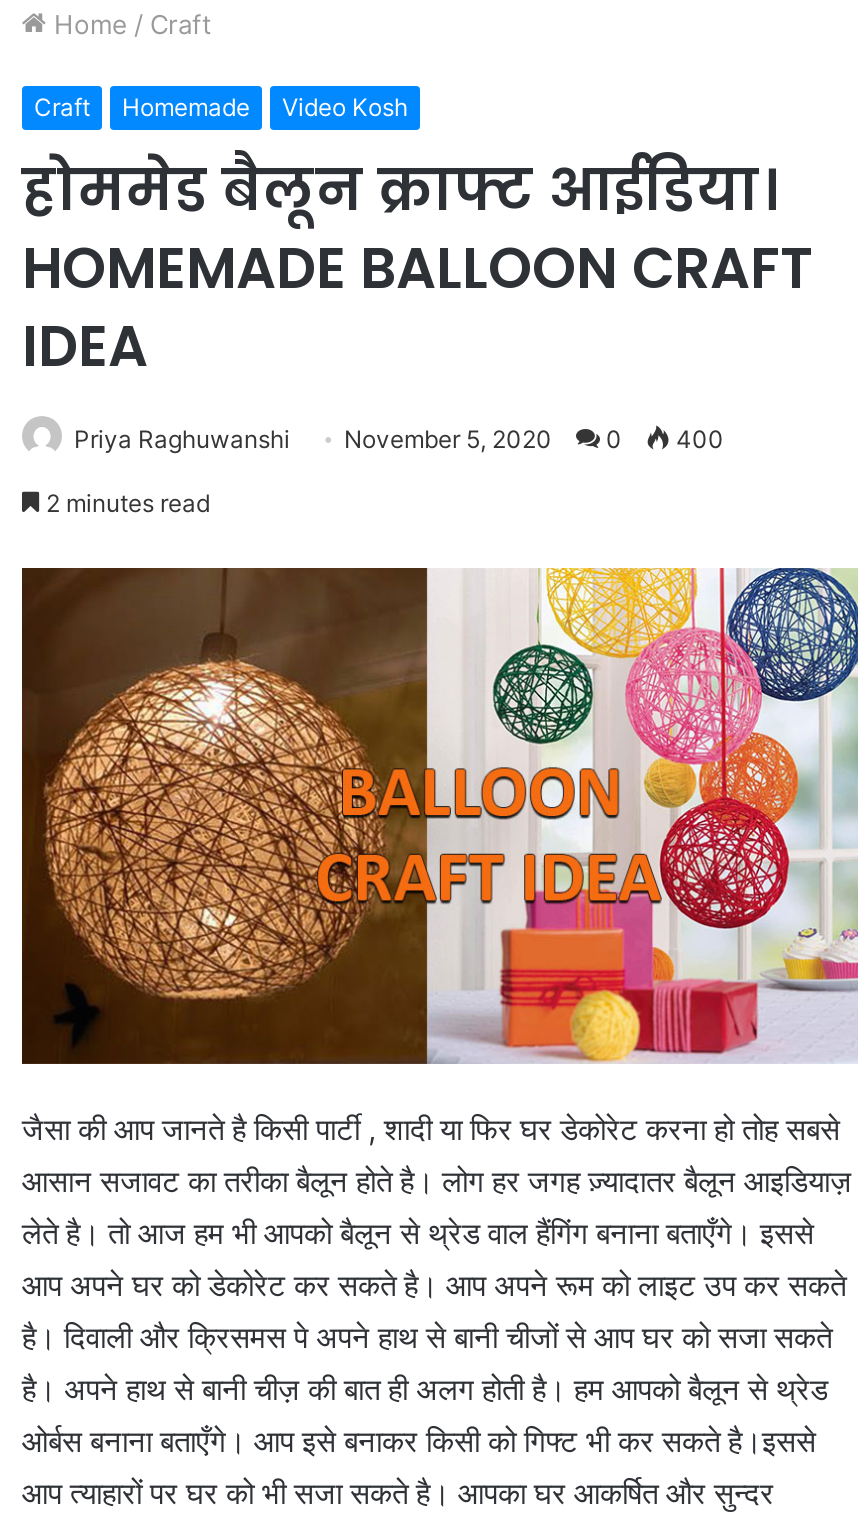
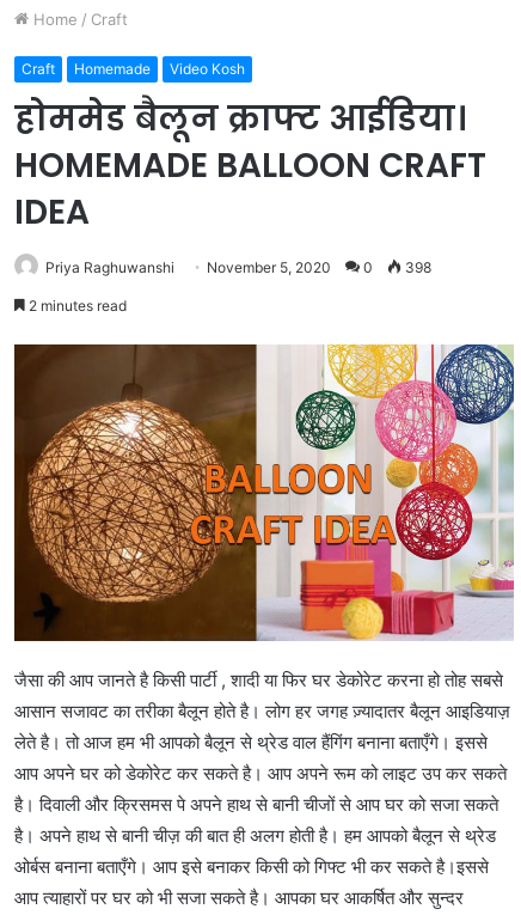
[74,424,724,454] Priya Raghuwanshi November 5, 2020 0 400 -> [45,258,431,276] Priya Raghuwanshi November 5, 2020 0 398

